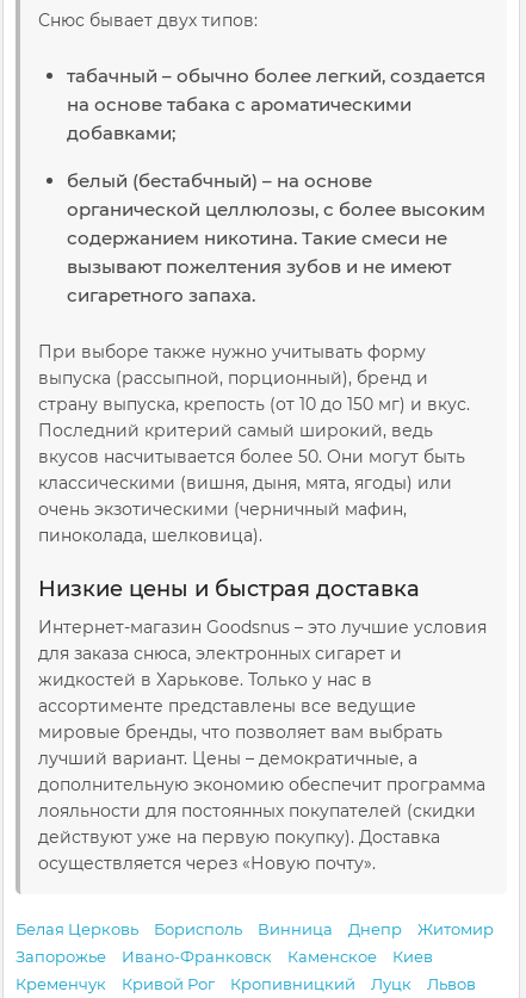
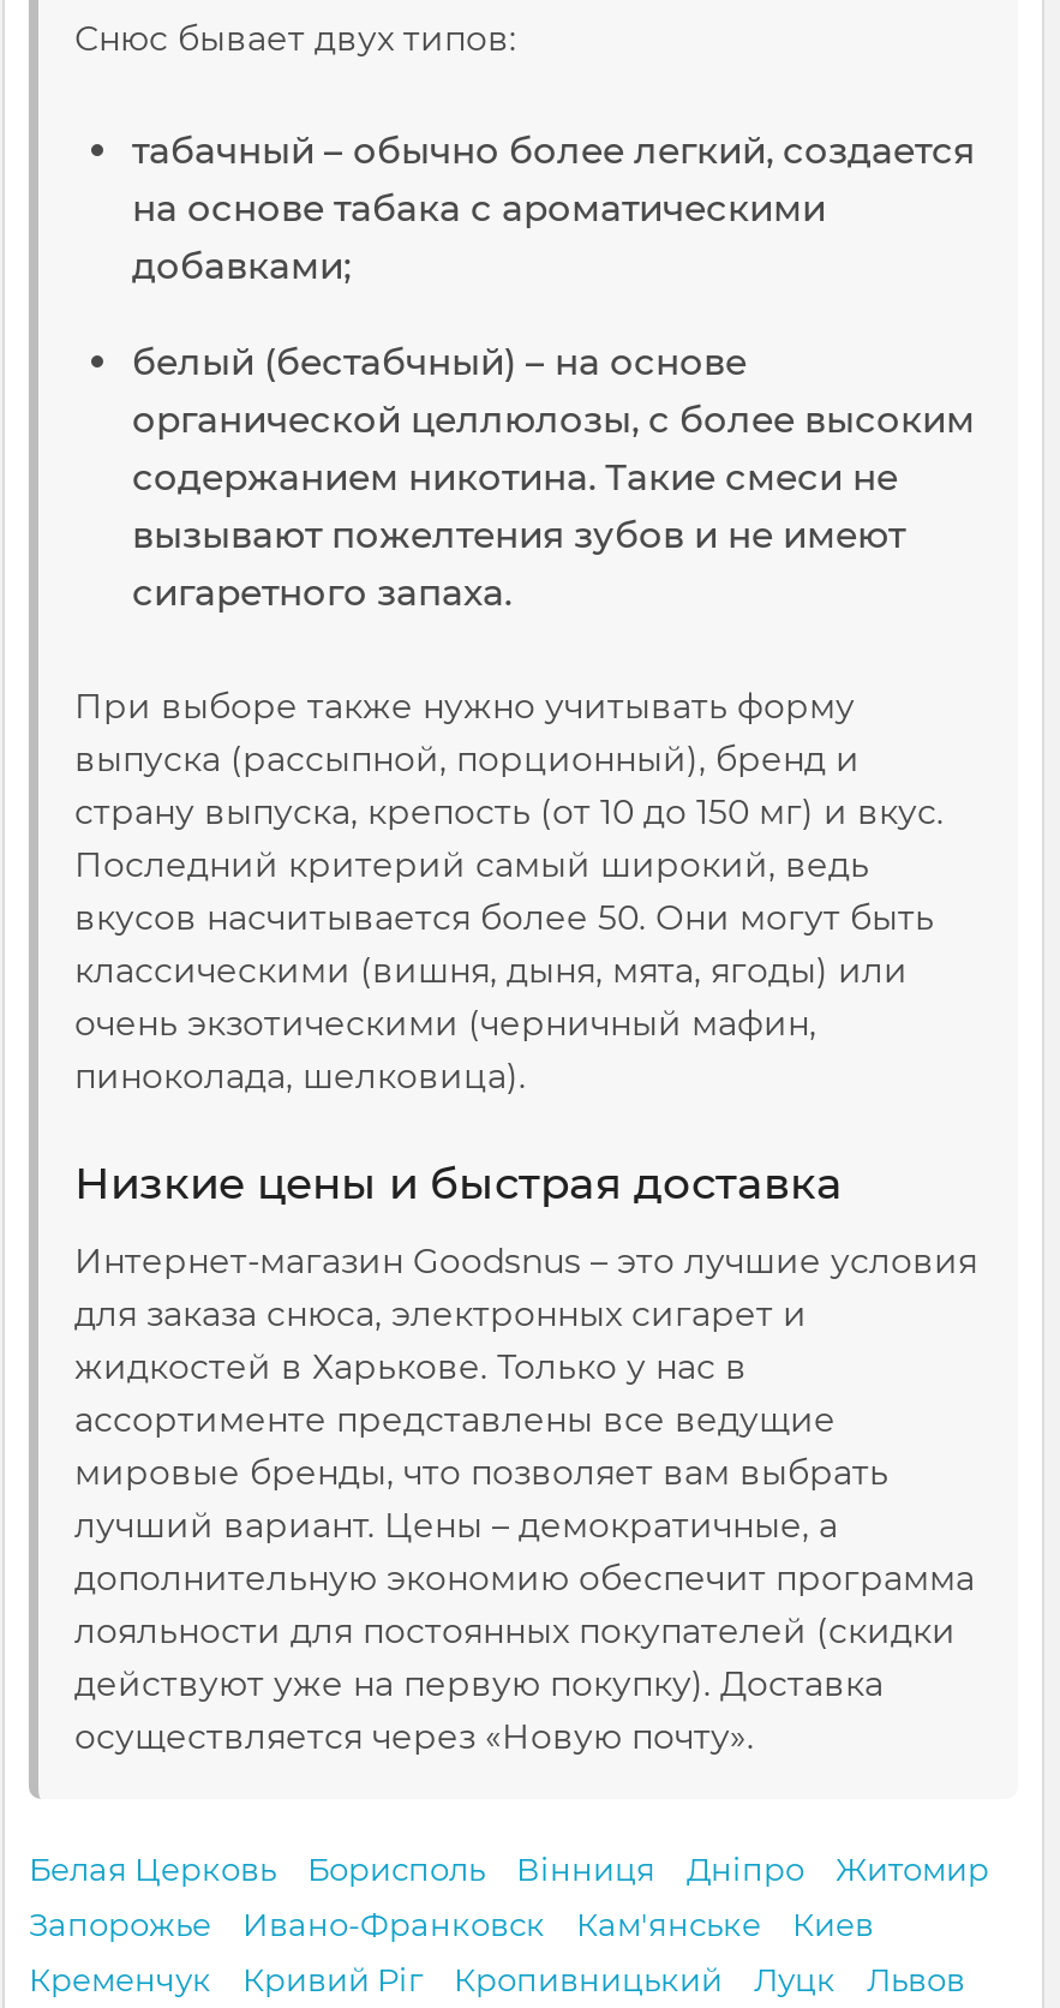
[258,919,402,938] Винница | Днепр -> [516,1849,804,1888] Вінниця | Дніпро
[287,947,377,966] Каменское -> [576,1905,761,1943] Кам'янське
[122,974,355,993] Кривой Рог | Кропивницкий -> [242,1960,723,1998] Кривий Ріг | Кропивницький

